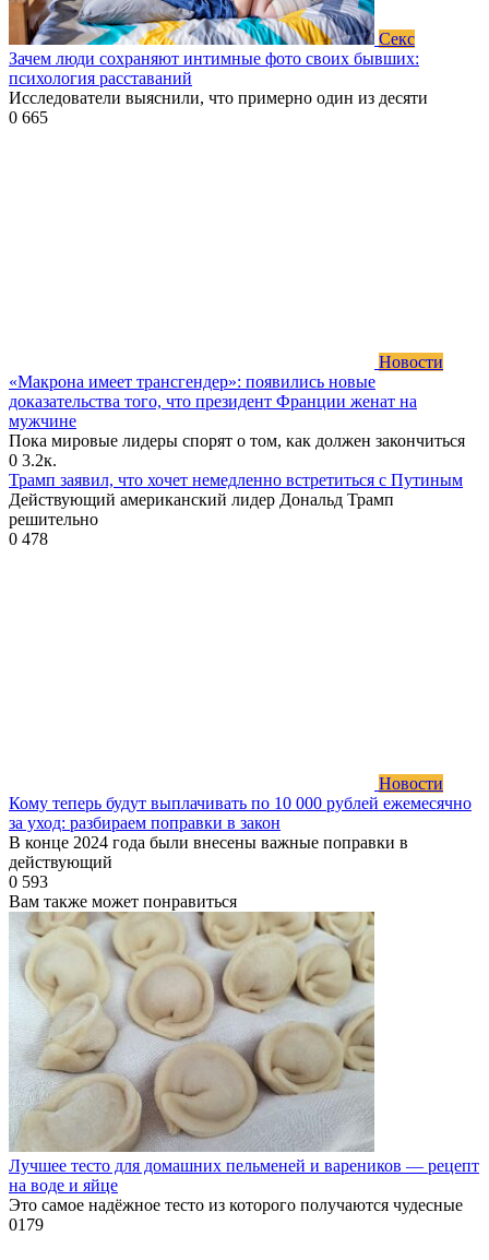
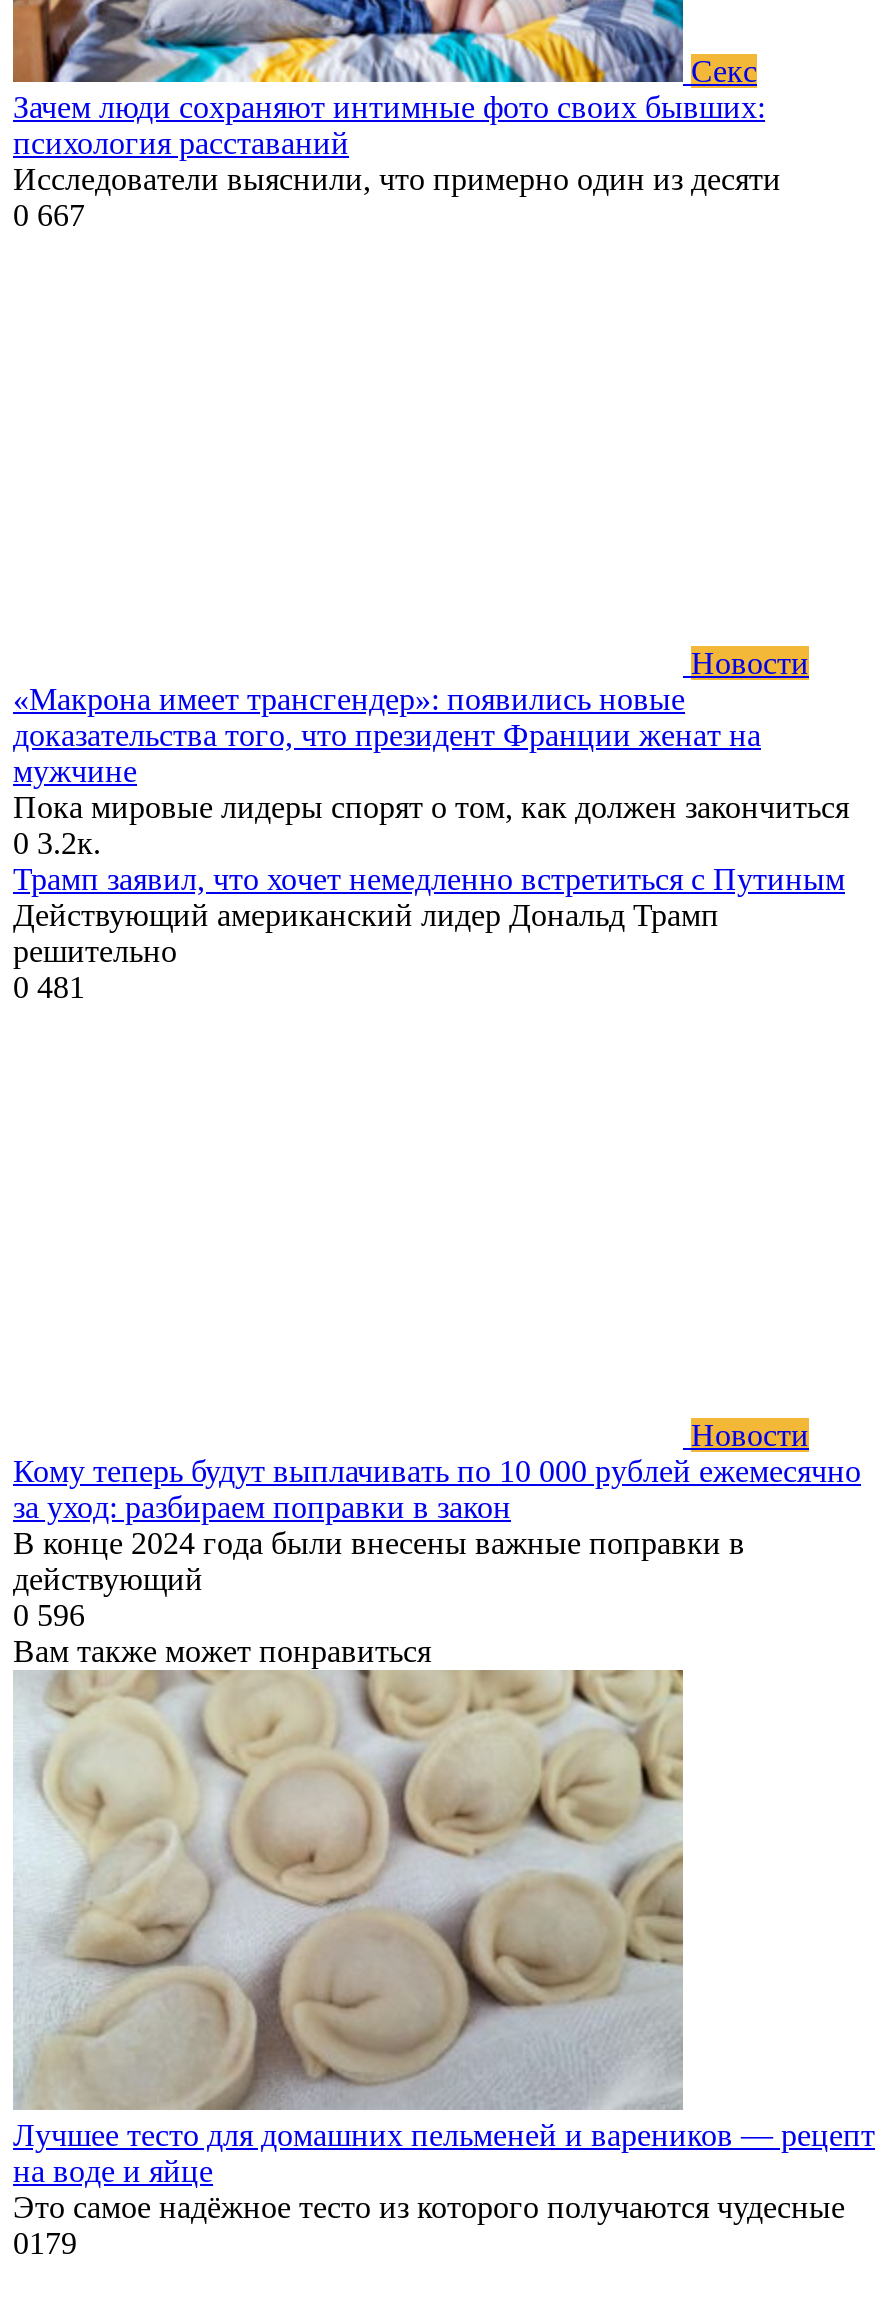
[9,108,48,127] 0 665 -> [13,198,85,232] 0 667
[9,530,48,548] 0 478 -> [13,970,85,1004] 0 481
[9,873,48,891] 0 593 -> [13,1598,85,1632] 0 596

